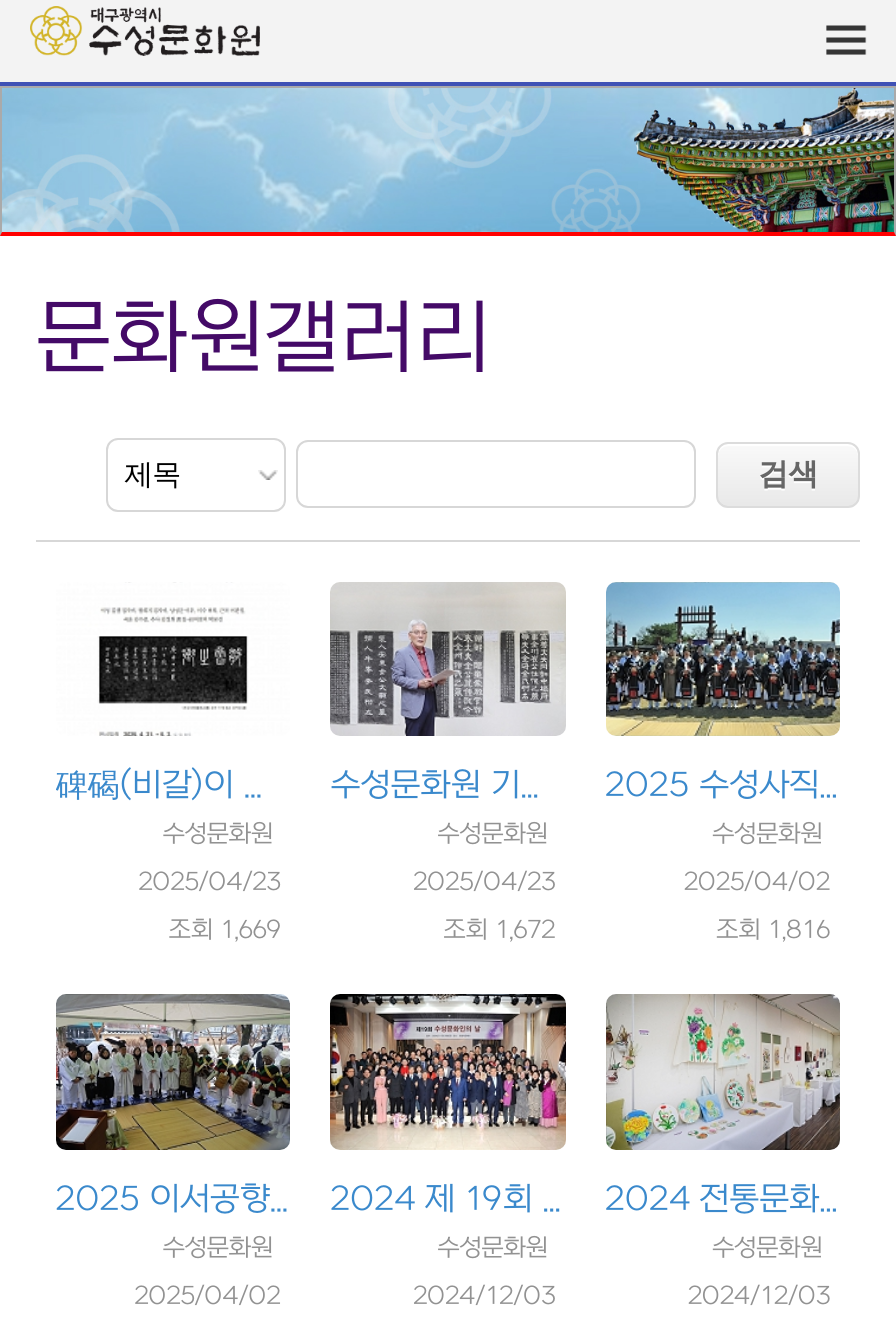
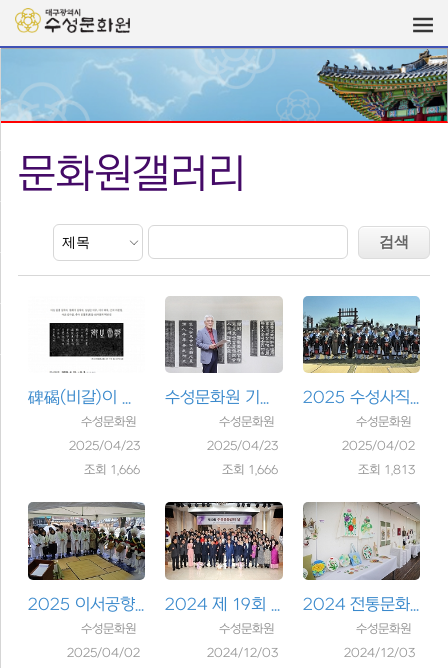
[169,917,281,945] 조회 1,669 -> [84,463,140,477] 조회 1,666
[443,917,555,945] 조회 1,672 -> [222,463,278,477] 조회 1,666
[716,917,830,945] 조회 1,816 -> [358,463,415,477] 조회 1,813

